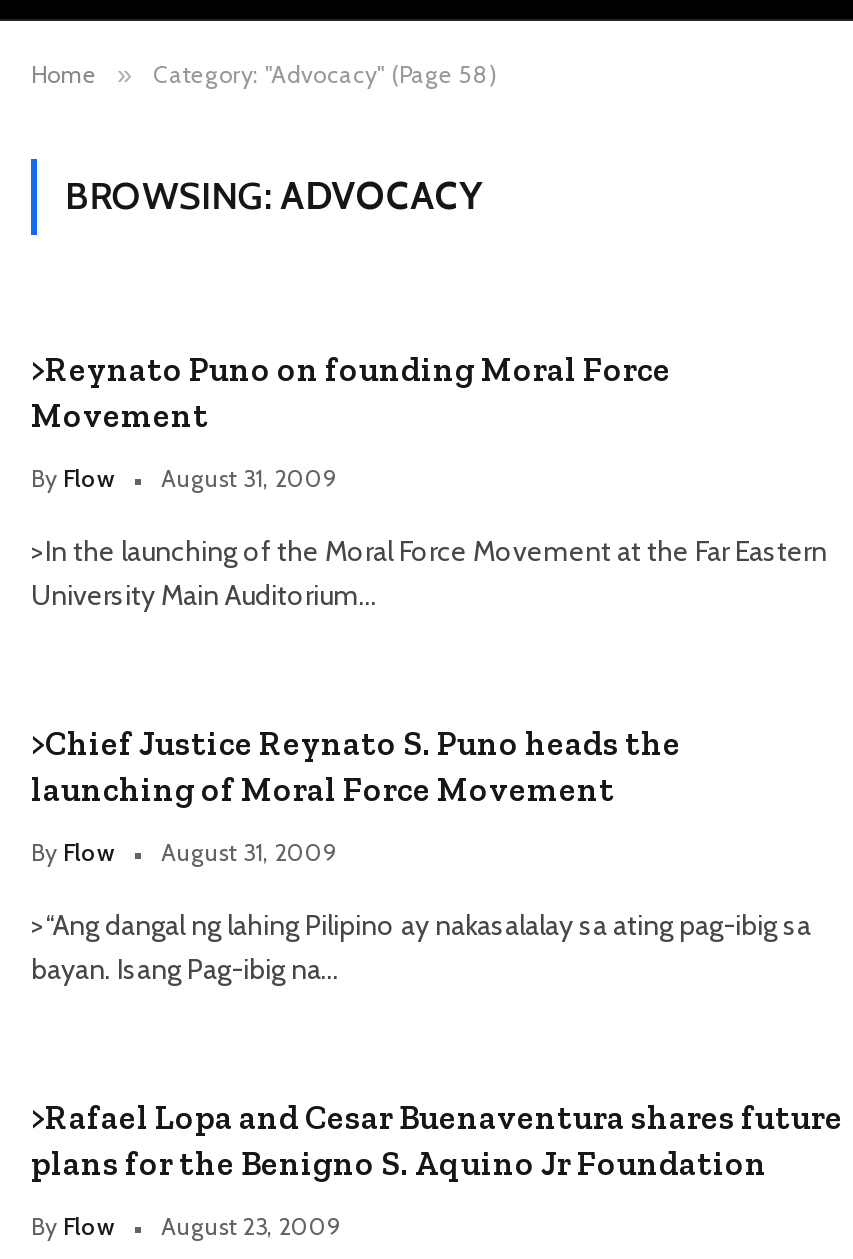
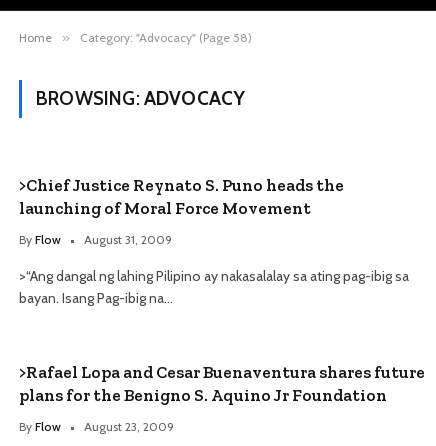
[31,349,827,613] >Reynato Puno on founding Moral Force | Movement | By Flow | August 31, 2009 | >In the launching of the Moral Force Movement at the Far Eastern | University Main Auditorium… -> none

